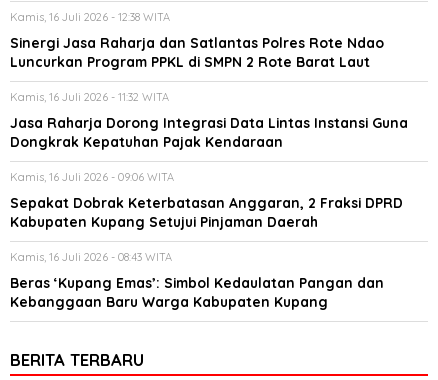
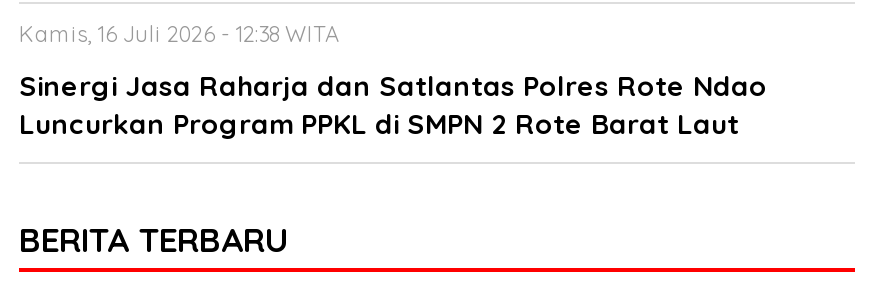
[10,90,408,310] Kamis, 16 Juli 2026 - 11:32 WITA | Jasa Raharja Dorong Integrasi Data Lintas Instansi Guna | Dongkrak Kepatuhan Pajak Kendaraan | Kamis, 16 Juli 2026 - 09:06 WITA | Sepakat Dobrak Keterbatasan Anggaran, 2 Fraksi DPRD | Kabupaten Kupang Setujui Pinjaman Daerah | Kamis, 16 Juli 2026 - 08:43 WITA | Beras ‘Kupang Emas’: Simbol Kedaulatan Pangan dan | Kebanggaan Baru Warga Kabupaten Kupang -> none

